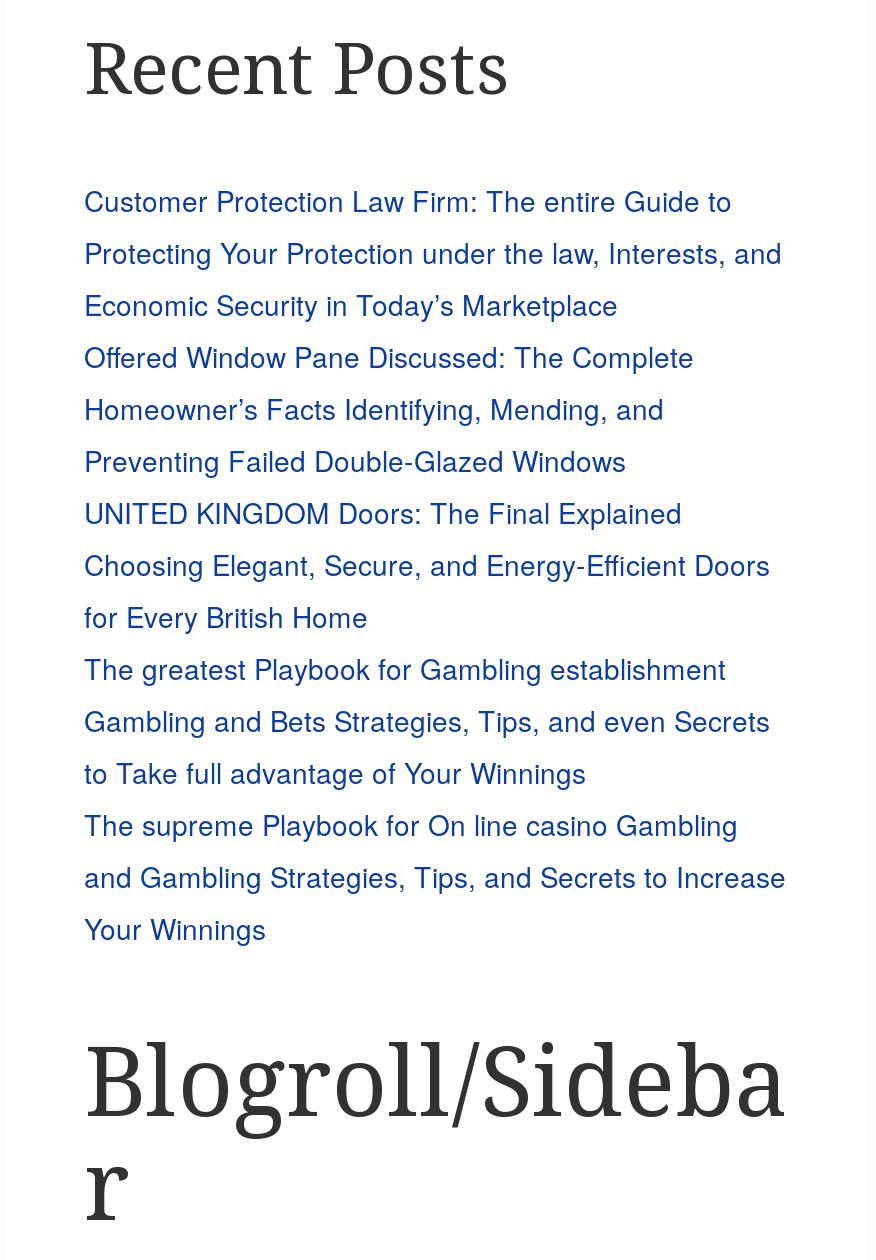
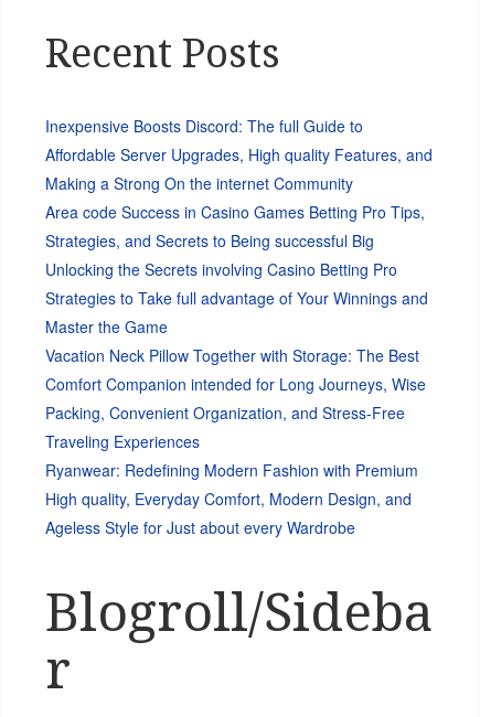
[84,181,786,949] Customer Protection Law Firm: The entire Guide to | Protecting Your Protection under the law, Interests, and | Economic Security in Today’s Marketplace | Offered Window Pane Discussed: The Complete | Homeowner’s Facts Identifying, Mending, and | Preventing Failed Double-Glazed Windows | UNITED KINGDOM Doors: The Final Explained | Choosing Elegant, Secure, and Energy-Efficient Doors | for Every British Home | The greatest Playbook for Gambling establishment | Gambling and Bets Strategies, Tips, and even Secrets | to Take full advantage of Your Winnings | The supreme Playbook for On line casino Gambling | and Gambling Strategies, Tips, and Secrets to Increase | Your Winnings -> [45,115,433,539] Inexpensive Boosts Discord: The full Guide to | Affordable Server Upgrades, High quality Features, and | Making a Strong On the internet Community | Area code Success in Casino Games Betting Pro Tips, | Strategies, and Secrets to Being successful Big | Unlocking the Secrets involving Casino Betting Pro | Strategies to Take full advantage of Your Winnings and | Master the Game | Vacation Neck Pillow Together with Storage: The Best | Comfort Companion intended for Long Journeys, Wise | Packing, Convenient Organization, and Stress-Free | Traveling Experiences | Ryanwear: Redefining Modern Fashion with Premium | High quality, Everyday Comfort, Modern Design, and | Ageless Style for Just about every Wardrobe

